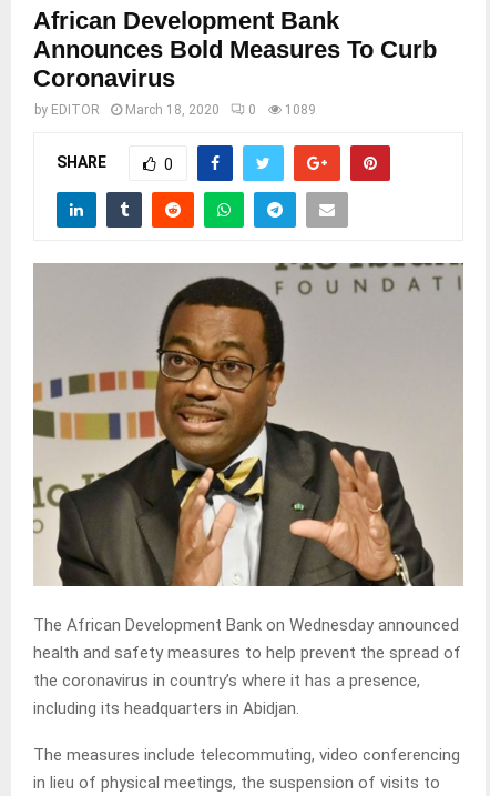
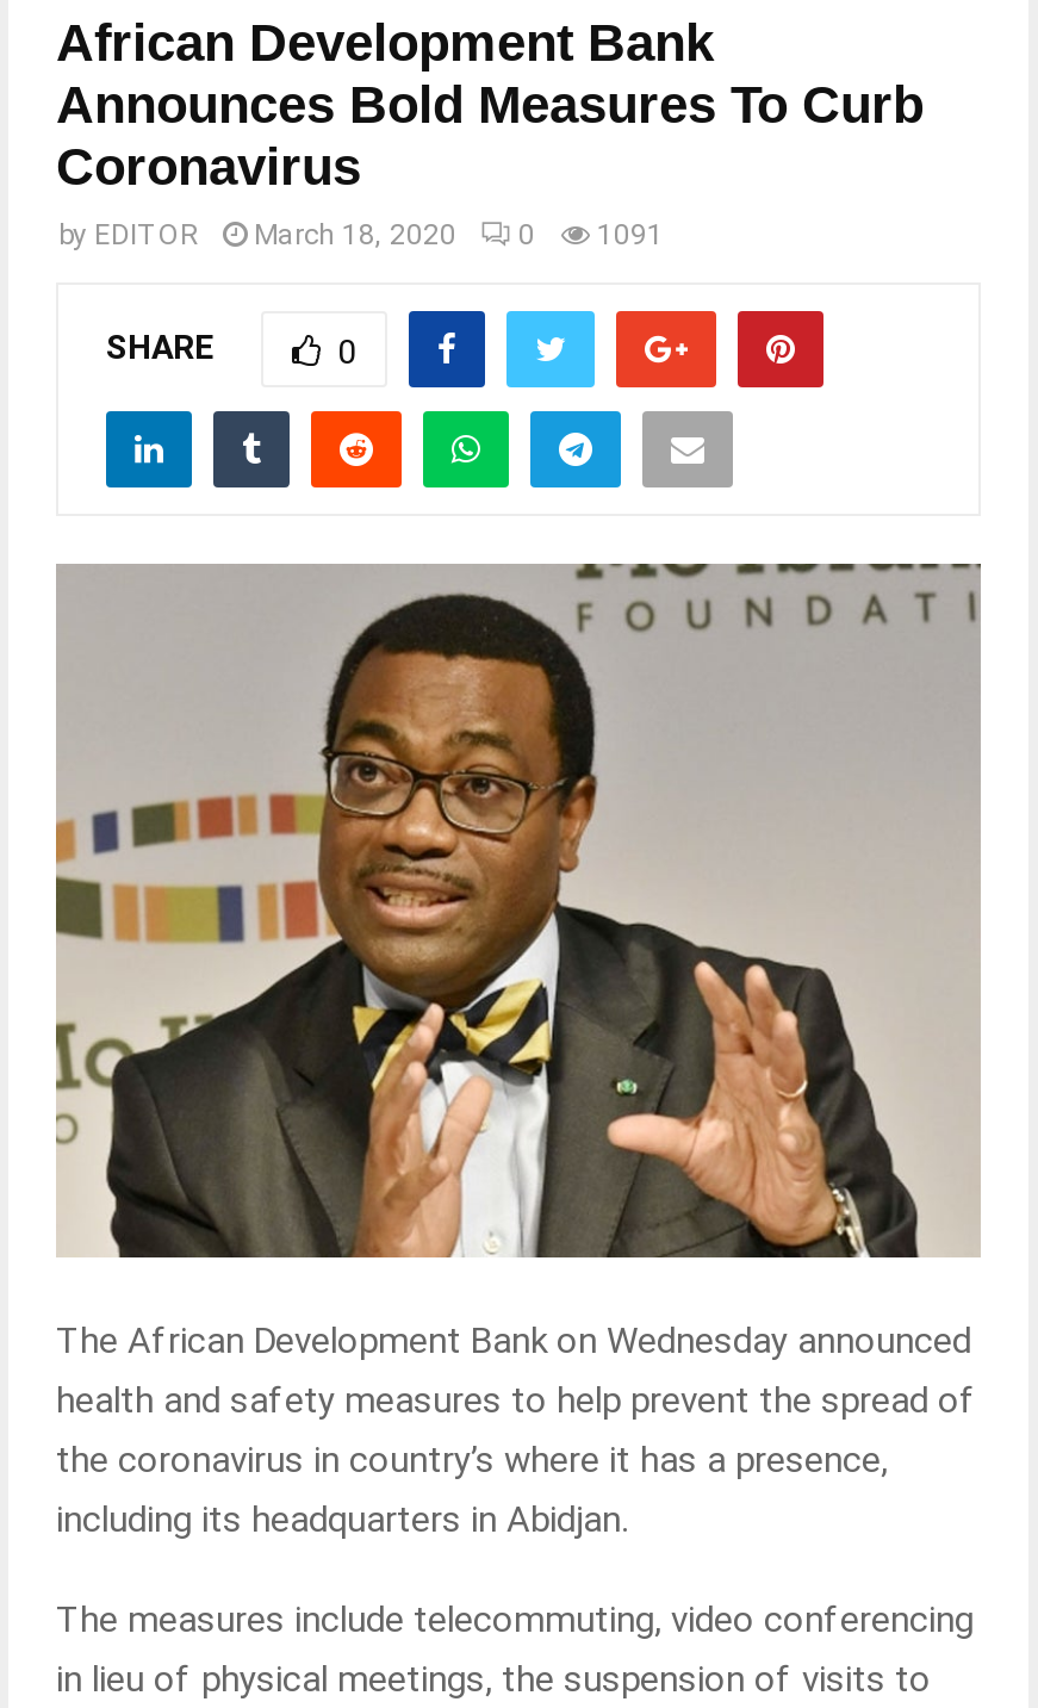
[34,102,316,118] by EDITOR March 18, 2020 0 1089 -> [58,218,664,251] by EDITOR March 18, 2020 0 1091

